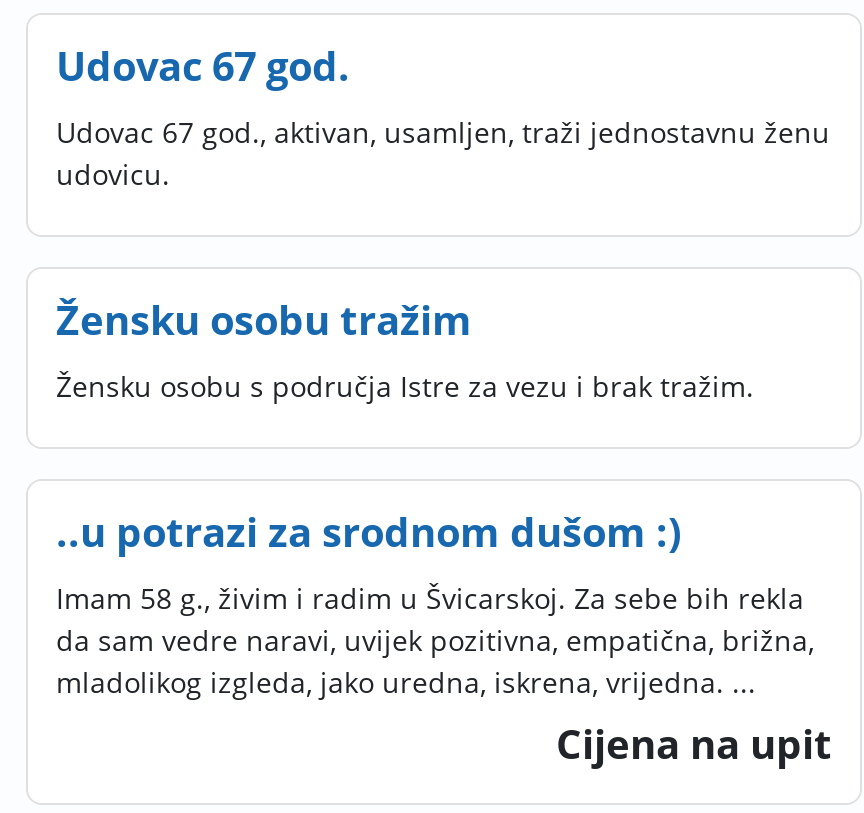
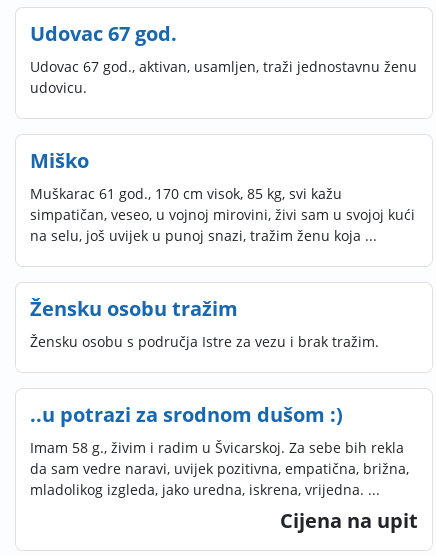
none -> [30,147,415,245] Miško | Muškarac 61 god., 170 cm visok, 85 kg, svi kažu | simpatičan, veseo, u vojnoj mirovini, živi sam u svojoj kući | na selu, još uvijek u punoj snazi, tražim ženu koja ...

